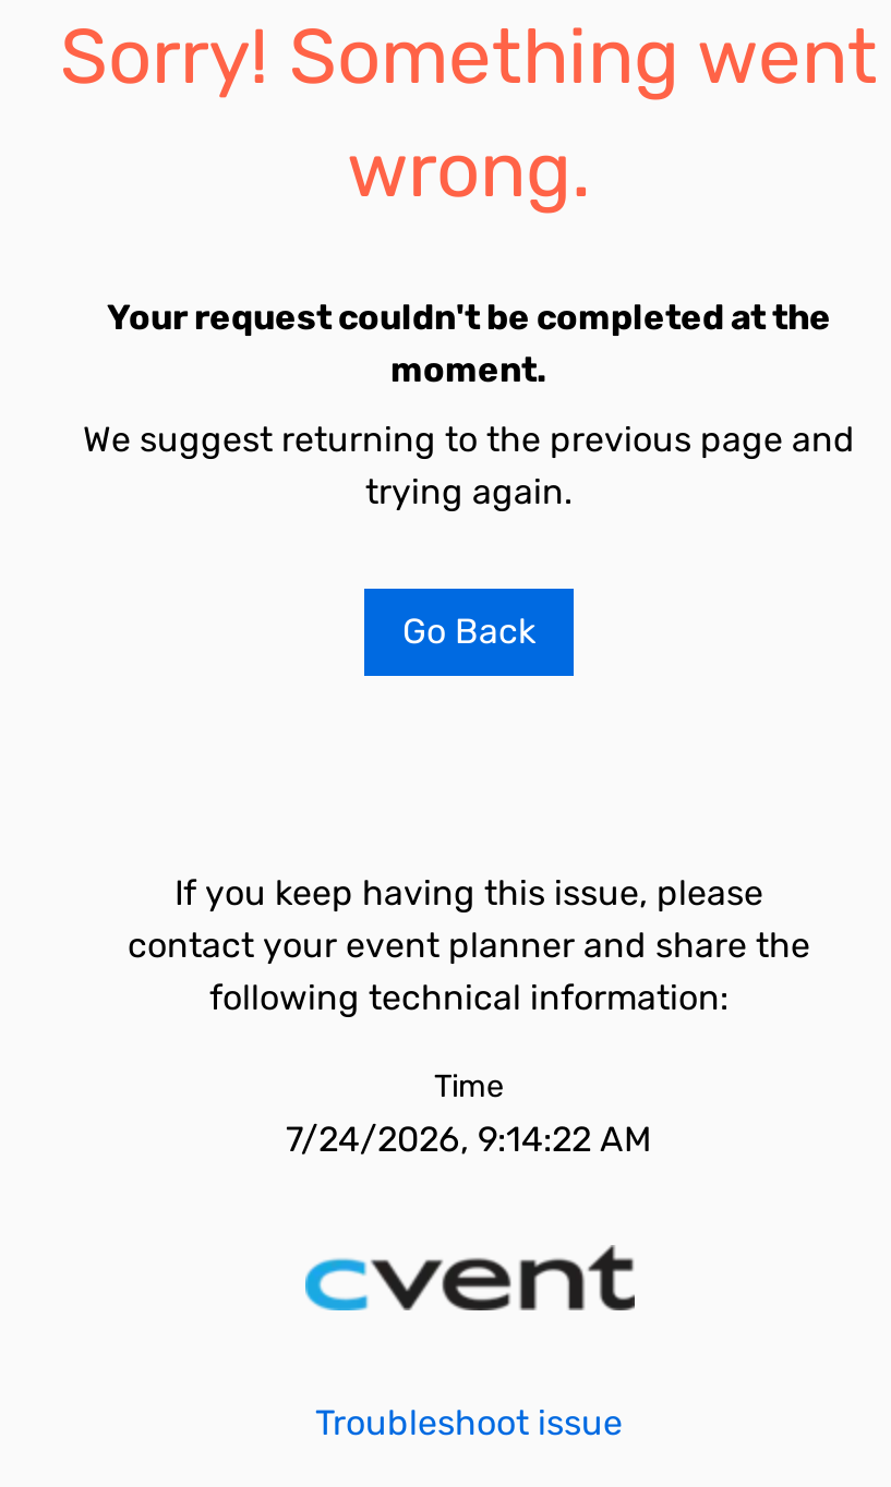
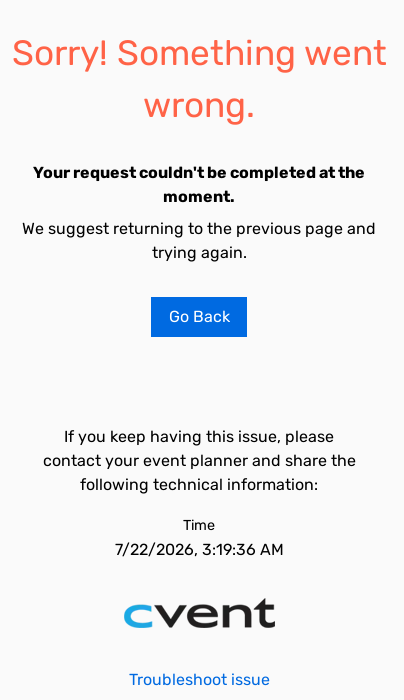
[286,1119,652,1160] 7/24/2026, 9:14:22 AM -> [114,540,283,559] 7/22/2026, 3:19:36 AM

